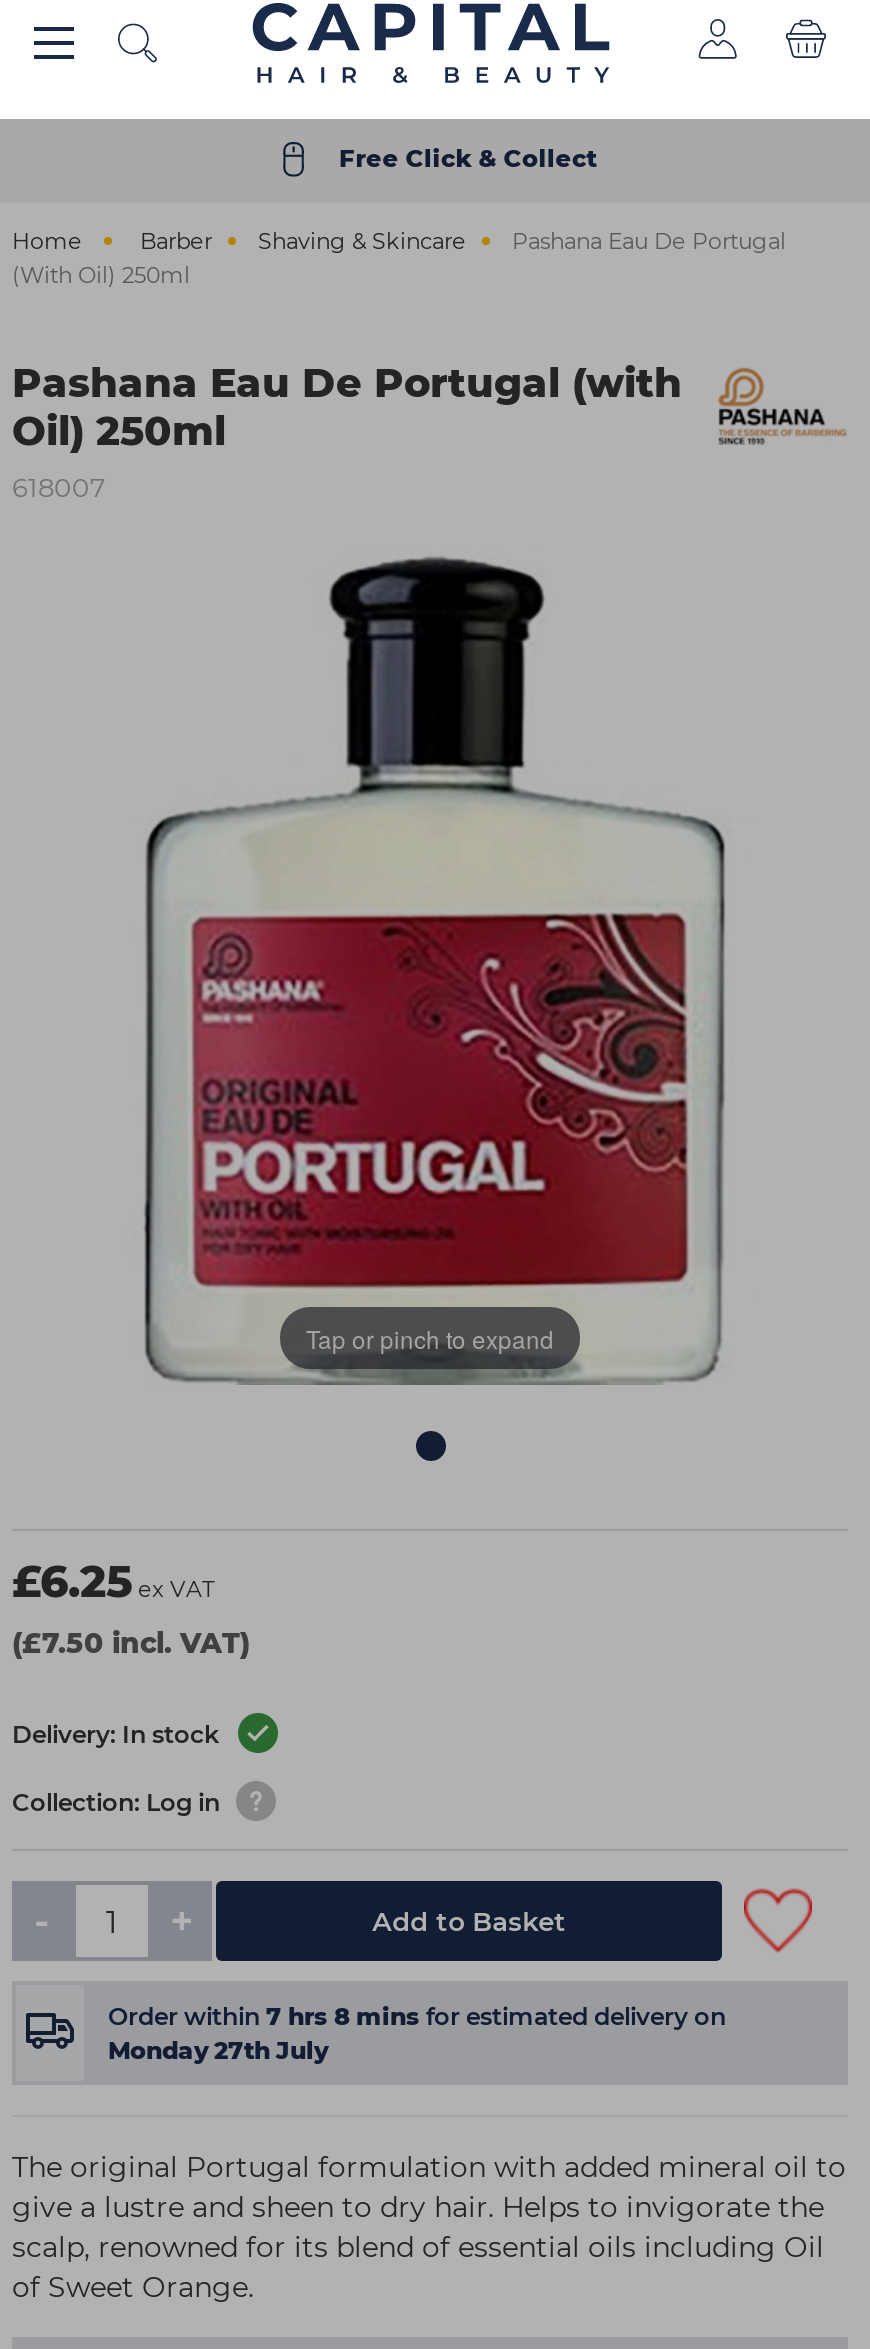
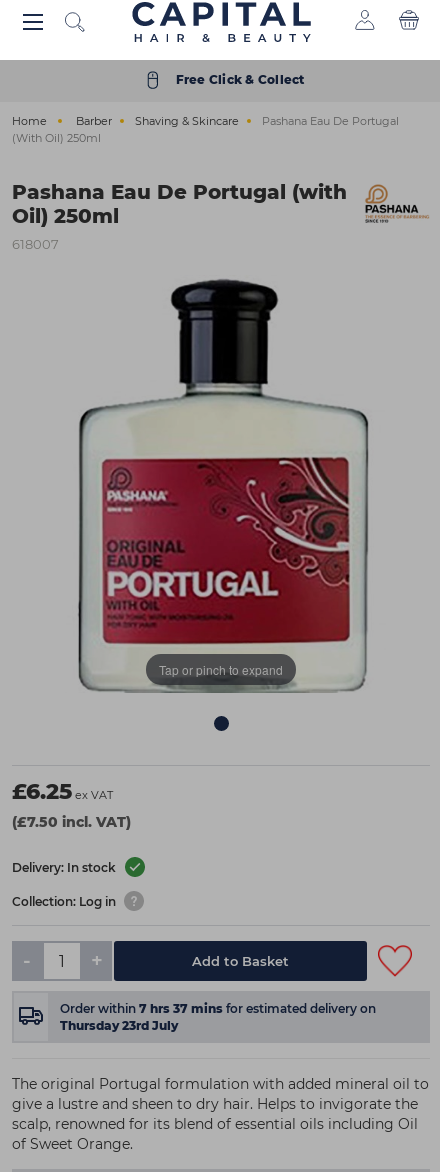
[108,2001,726,2031] Order within 7 hrs 8 mins for estimated delivery on -> [60,1001,376,1016] Order within 7 hrs 37 mins for estimated delivery on
[108,2035,328,2065] Monday 27th July -> [60,1018,178,1033] Thursday 23rd July

